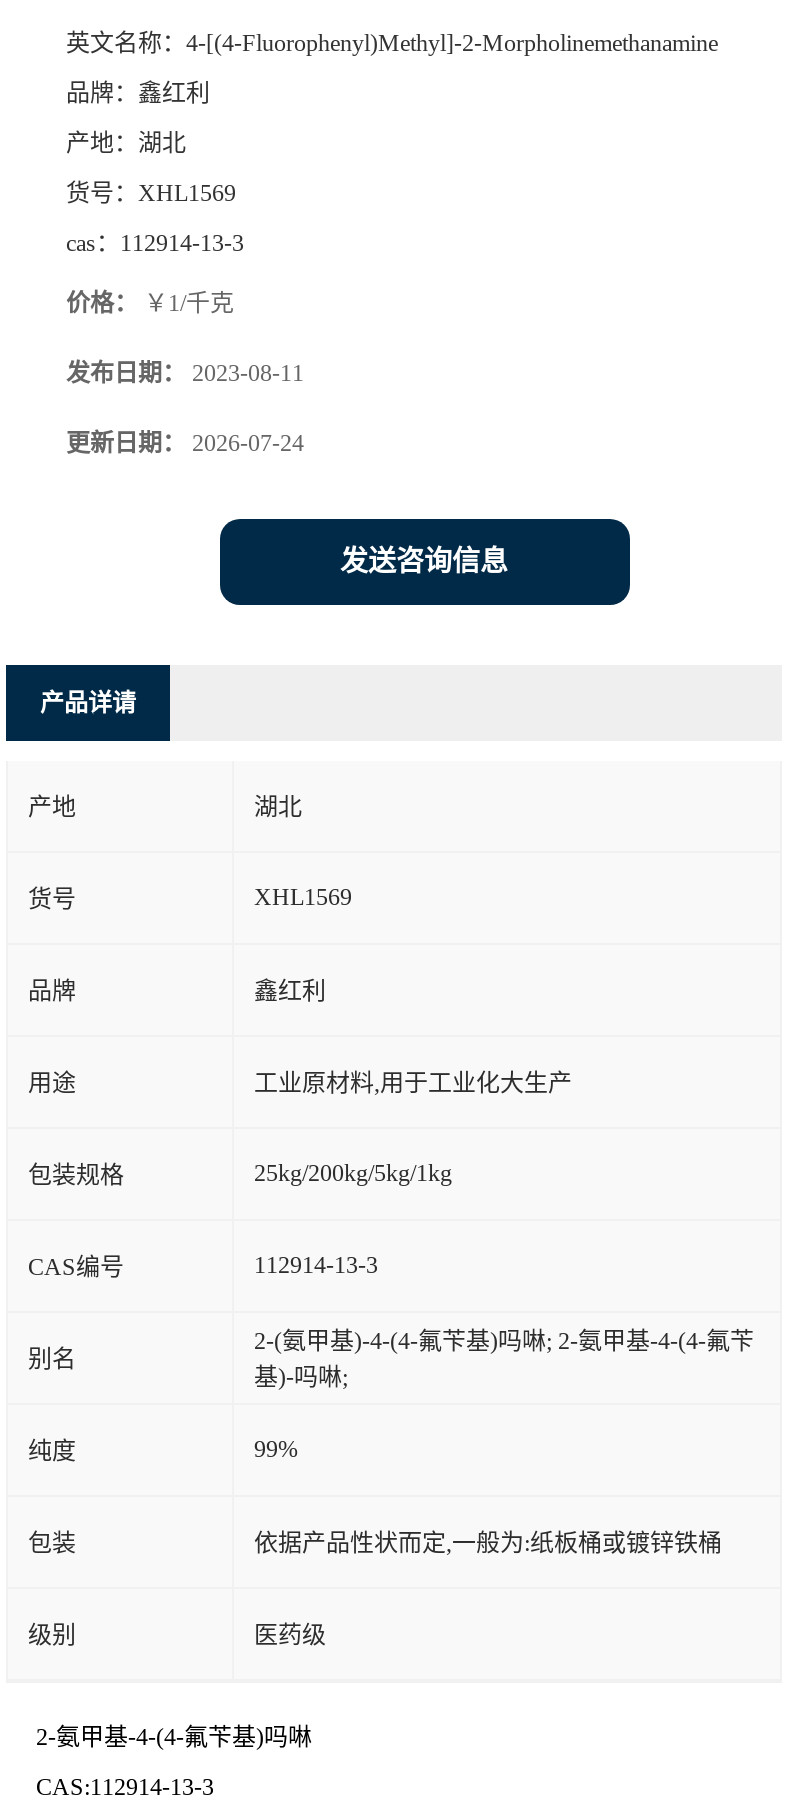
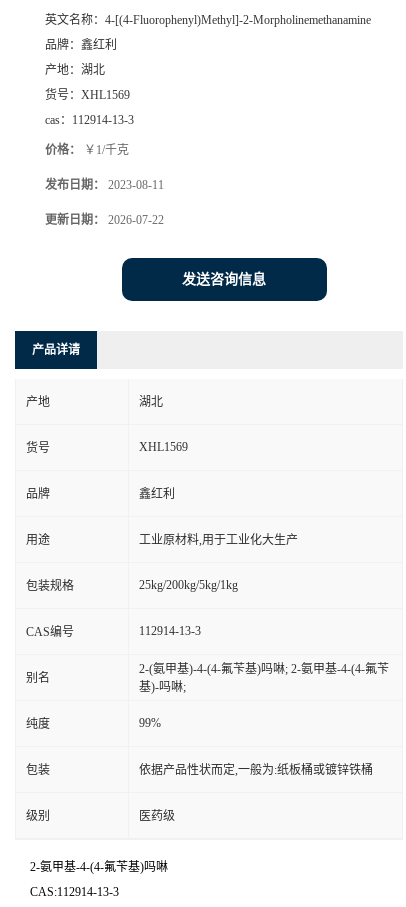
[66,429,304,457] 更新日期：2026-07-24 -> [45,213,164,227] 更新日期：2026-07-22

